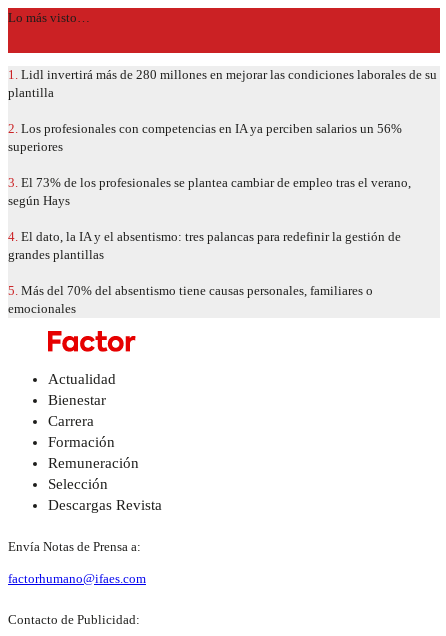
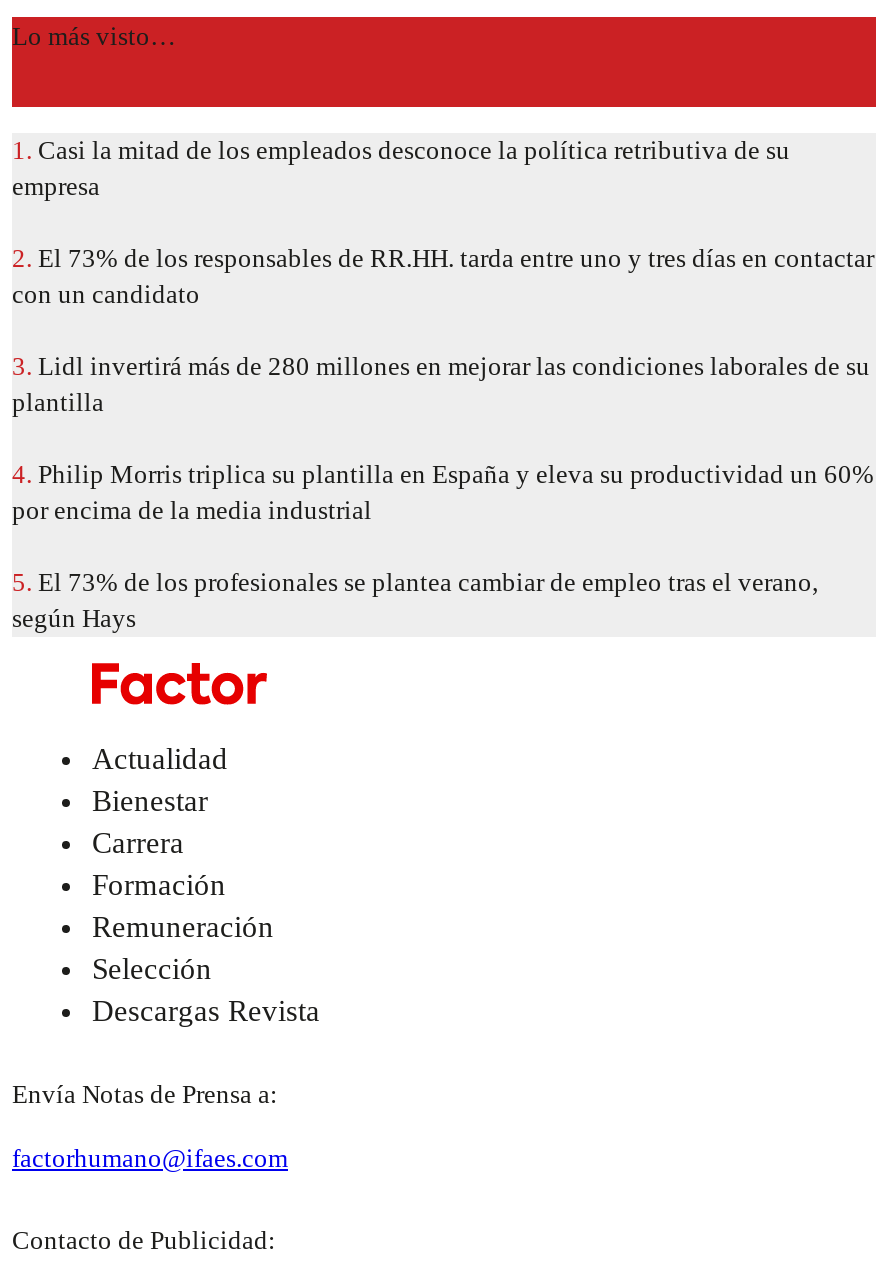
[8,67,437,82] 1. Lidl invertirá más de 280 millones en mejorar las condiciones laborales de su -> [12,136,874,382] 1. Casi la mitad de los empleados desconoce la política retributiva de su | empresa | 2. El 73% de los responsables de RR.HH. tarda entre uno y tres días en contactar | con un candidato | 3. Lidl invertirá más de 280 millones en mejorar las condiciones laborales de su
moved [8,85,54,100] -> [12,388,104,418]: plantilla
[8,121,402,154] 2. Los profesionales con competencias en IA ya perciben salarios un 56% | superiores -> [12,460,874,526] 4. Philip Morris triplica su plantilla en España y eleva su productividad un 60% | por encima de la media industrial
[8,175,411,190] 3. El 73% de los profesionales se plantea cambiar de empleo tras el verano, -> [12,568,818,598] 5. El 73% de los profesionales se plantea cambiar de empleo tras el verano,
moved [8,193,70,208] -> [12,604,136,634]: según Hays
[8,229,401,316] 4. El dato, la IA y el absentismo: tres palancas para redefinir la gestión de | grandes plantillas | 5. Más del 70% del absentismo tiene causas personales, familiares o | emocionales -> none

